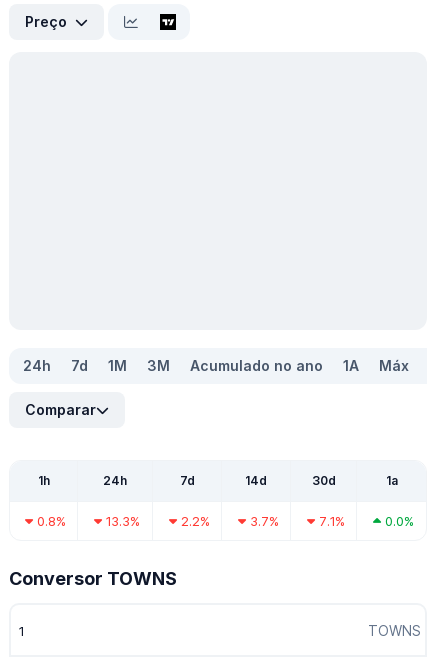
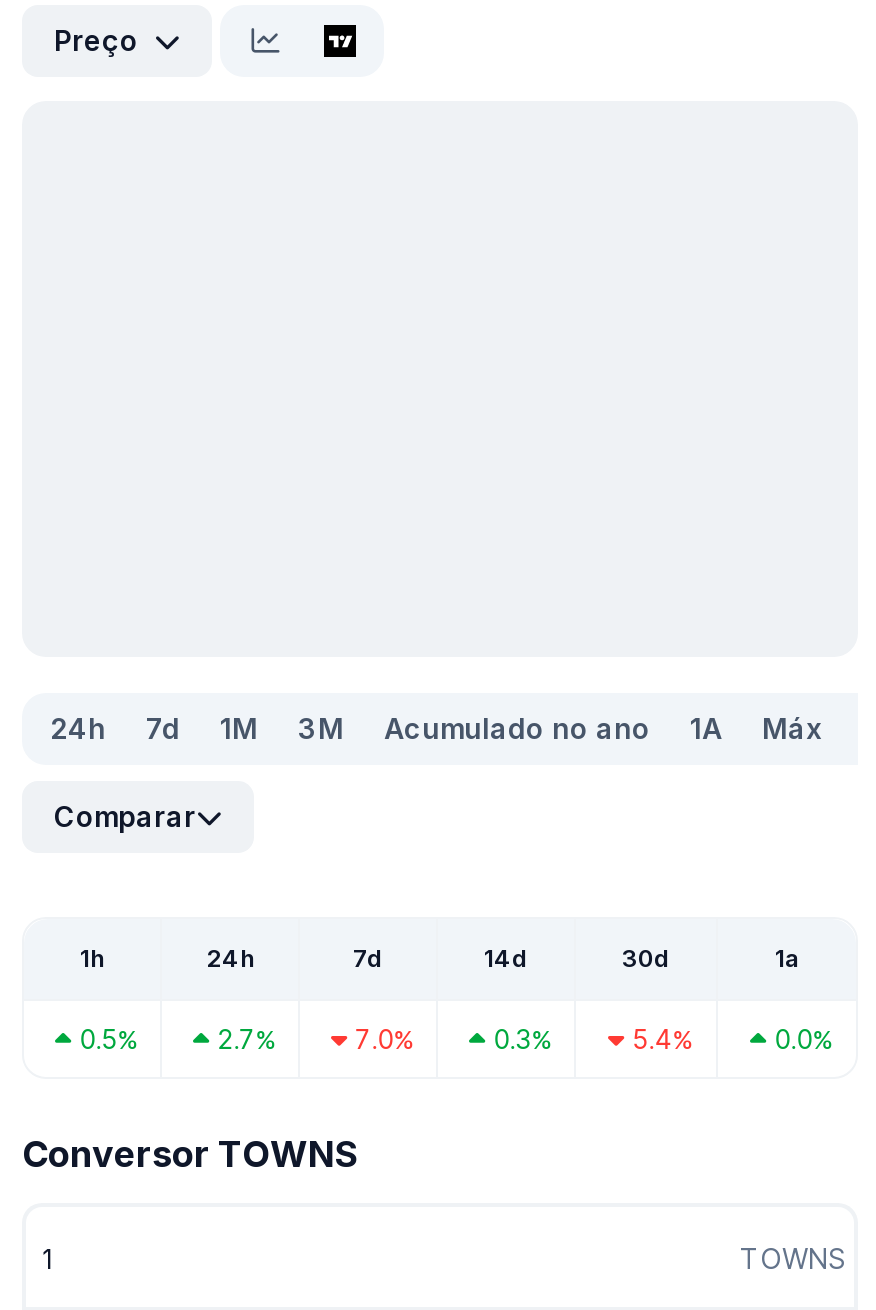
[37,513,66,529] 0.8% -> [79,1023,137,1055] 0.5%
[106,513,140,529] 13.3% -> [217,1023,275,1055] 2.7%
[181,513,210,529] 2.2% -> [355,1023,413,1055] 7.0%
[250,513,279,529] 3.7% -> [493,1023,551,1055] 0.3%
[319,513,345,529] 7.1% -> [632,1023,692,1055] 5.4%

